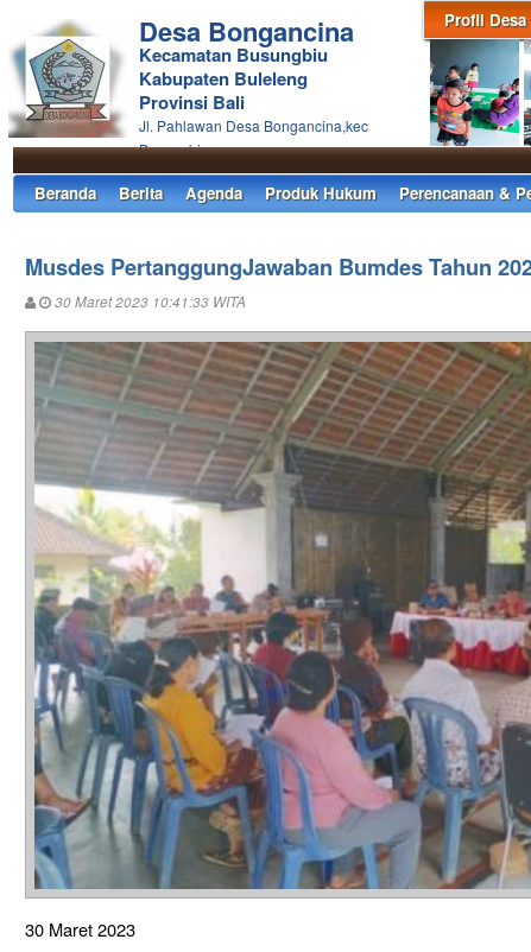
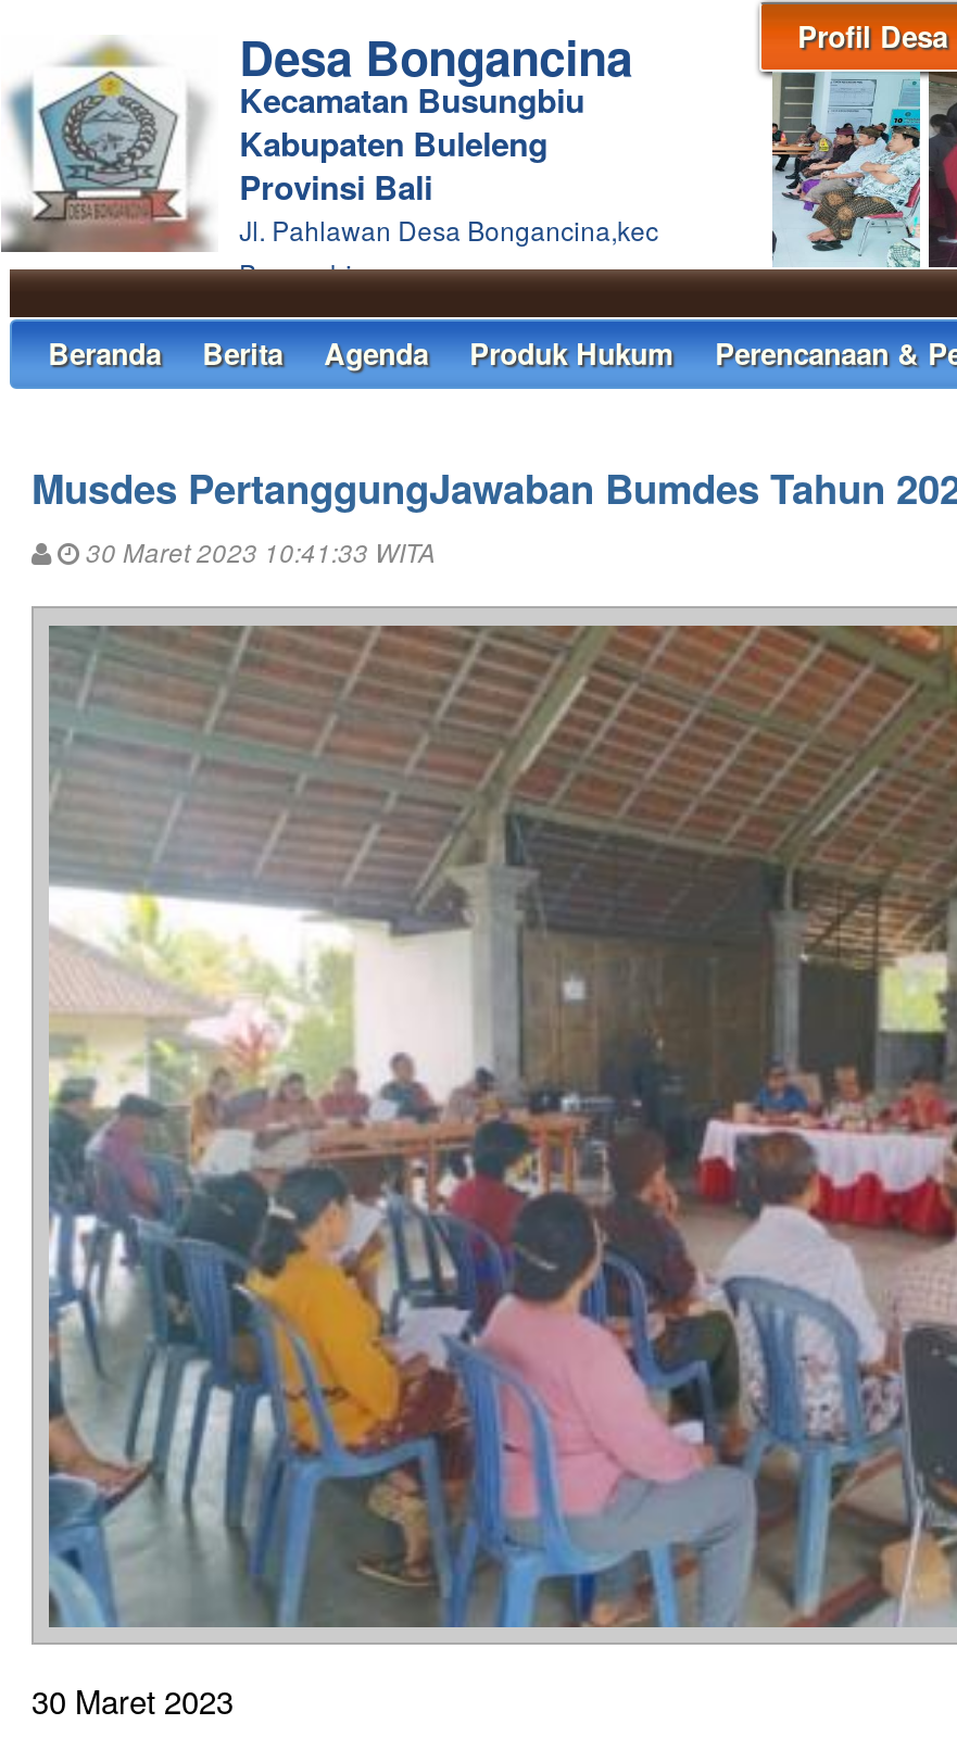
[429,38,527,147] [image] -> [770,70,950,269] [image]

